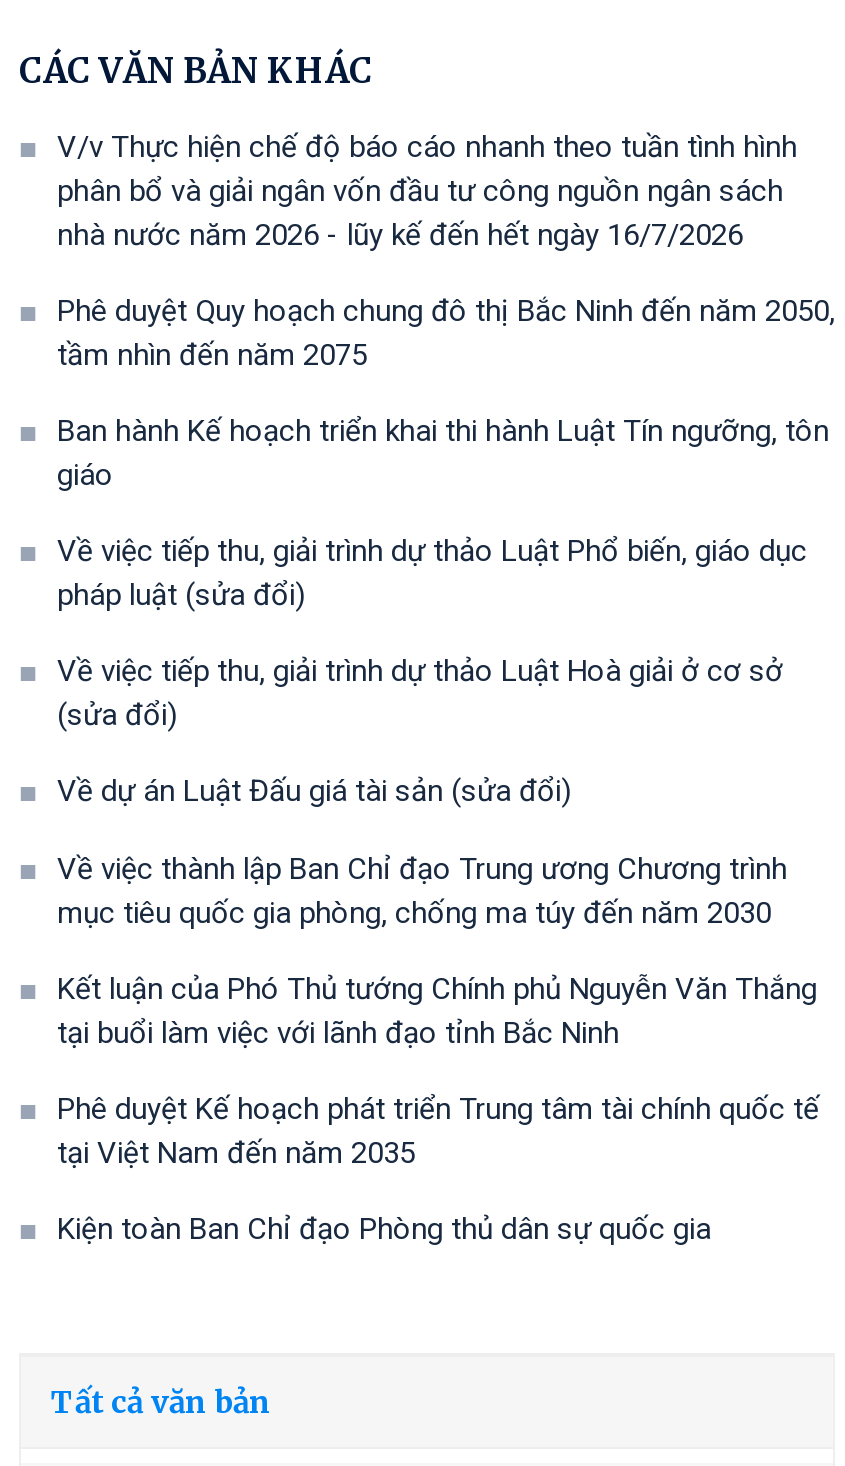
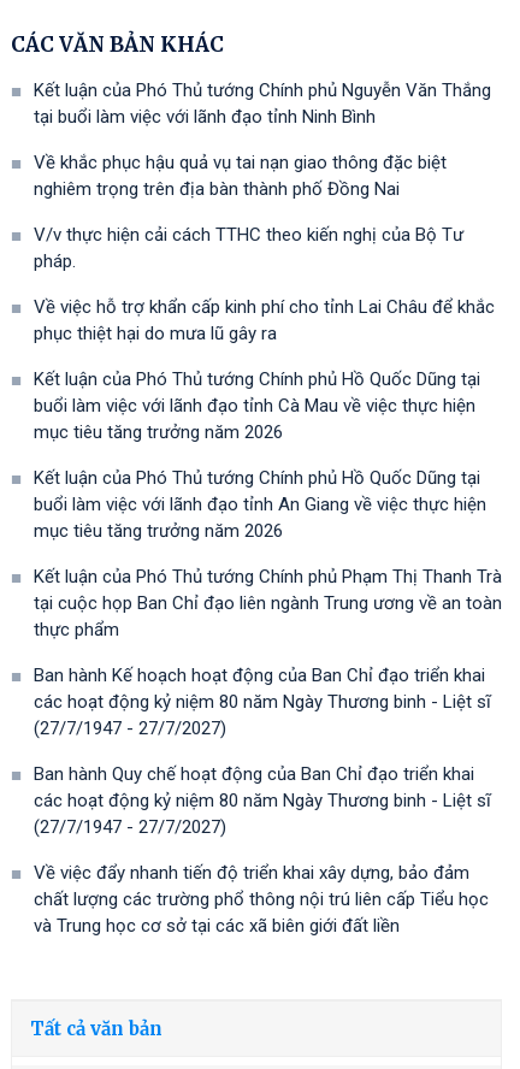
[57,129,835,931] V/v Thực hiện chế độ báo cáo nhanh theo tuần tình hình | phân bổ và giải ngân vốn đầu tư công nguồn ngân sách | nhà nước năm 2026 - lũy kế đến hết ngày 16/7/2026 | Phê duyệt Quy hoạch chung đô thị Bắc Ninh đến năm 2050, | tầm nhìn đến năm 2075 | Ban hành Kế hoạch triển khai thi hành Luật Tín ngưỡng, tôn | giáo | Về việc tiếp thu, giải trình dự thảo Luật Phổ biến, giáo dục | pháp luật (sửa đổi) | Về việc tiếp thu, giải trình dự thảo Luật Hoà giải ở cơ sở | (sửa đổi) | Về dự án Luật Đấu giá tài sản (sửa đổi) | Về việc thành lập Ban Chỉ đạo Trung ương Chương trình | mục tiêu quốc gia phòng, chống ma túy đến năm 2030 -> none
moved [57,971,817,1007] -> [34,79,491,101]: Kết luận của Phó Thủ tướng Chính phủ Nguyễn Văn Thắng
[57,1015,819,1247] tại buổi làm việc với lãnh đạo tỉnh Bắc Ninh | Phê duyệt Kế hoạch phát triển Trung tâm tài chính quốc tế | tại Việt Nam đến năm 2035 | Kiện toàn Ban Chỉ đạo Phòng thủ dân sự quốc gia -> [34,106,502,937] tại buổi làm việc với lãnh đạo tỉnh Ninh Bình | Về khắc phục hậu quả vụ tai nạn giao thông đặc biệt | nghiêm trọng trên địa bàn thành phố Đồng Nai | V/v thực hiện cải cách TTHC theo kiến nghị của Bộ Tư | pháp. | Về việc hỗ trợ khẩn cấp kinh phí cho tỉnh Lai Châu để khắc | phục thiệt hại do mưa lũ gây ra | Kết luận của Phó Thủ tướng Chính phủ Hồ Quốc Dũng tại | buổi làm việc với lãnh đạo tỉnh Cà Mau về việc thực hiện | mục tiêu tăng trưởng năm 2026 | Kết luận của Phó Thủ tướng Chính phủ Hồ Quốc Dũng tại | buổi làm việc với lãnh đạo tỉnh An Giang về việc thực hiện | mục tiêu tăng trưởng năm 2026 | Kết luận của Phó Thủ tướng Chính phủ Phạm Thị Thanh Trà | tại cuộc họp Ban Chỉ đạo liên ngành Trung ương về an toàn | thực phẩm | Ban hành Kế hoạch hoạt động của Ban Chỉ đạo triển khai | các hoạt động kỷ niệm 80 năm Ngày Thương binh - Liệt sĩ | (27/7/1947 - 27/7/2027) | Ban hành Quy chế hoạt động của Ban Chỉ đạo triển khai | các hoạt động kỷ niệm 80 năm Ngày Thương binh - Liệt sĩ | (27/7/1947 - 27/7/2027) | Về việc đẩy nhanh tiến độ triển khai xây dựng, bảo đảm | chất lượng các trường phổ thông nội trú liên cấp Tiểu học | và Trung học cơ sở tại các xã biên giới đất liền

